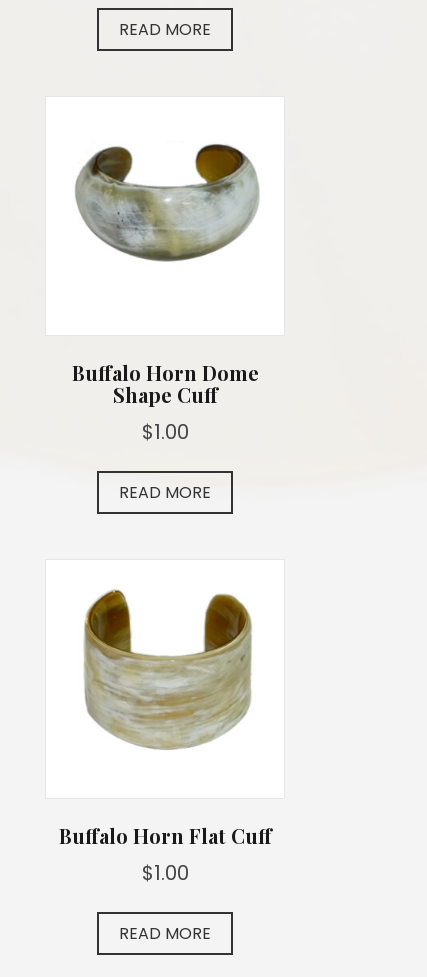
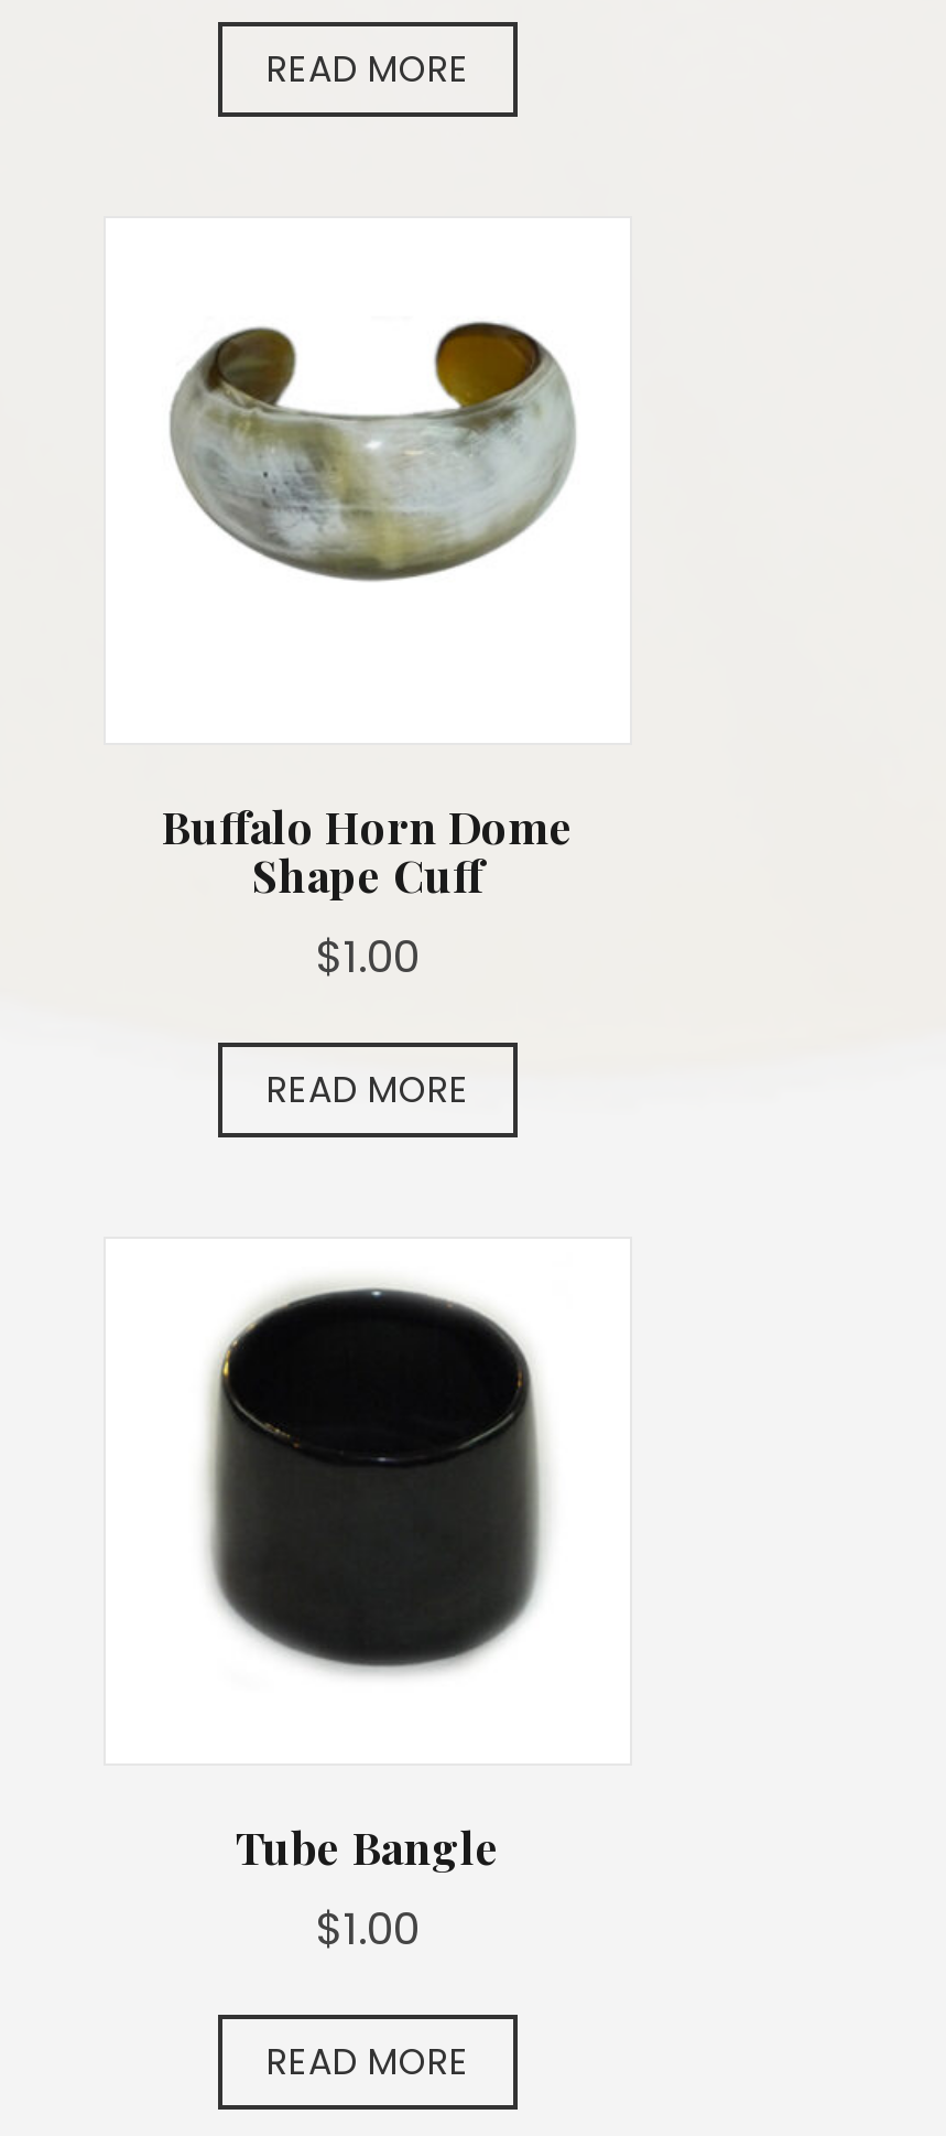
[83,580,253,758] [image] -> [189,1283,557,1675] [image]
[58,822,271,849] Buffalo Horn Flat Cuff -> [236,1816,500,1875] Tube Bangle

